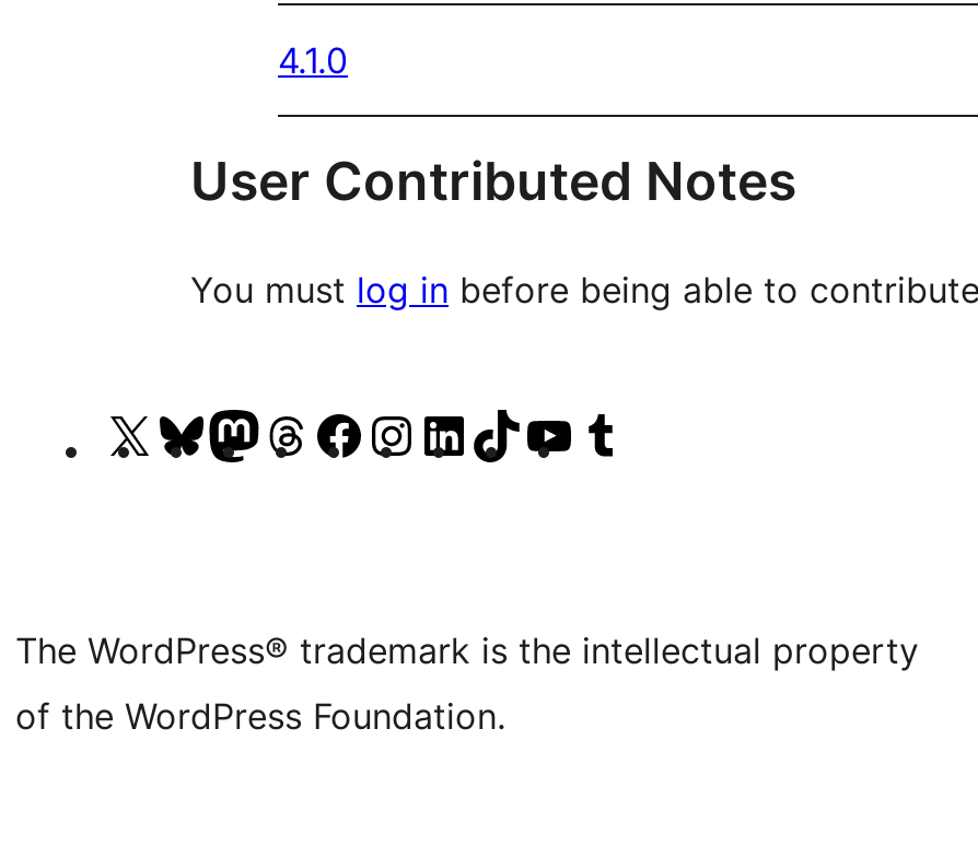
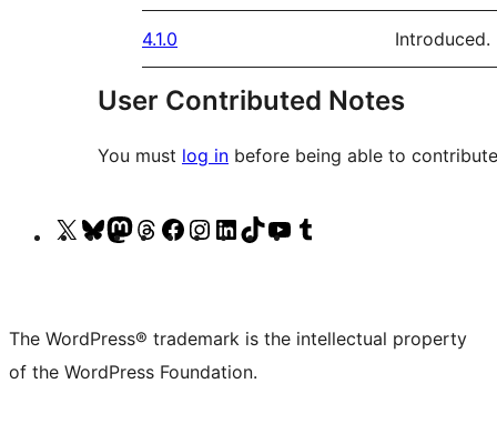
none -> [395,27,490,49] Introduced.

